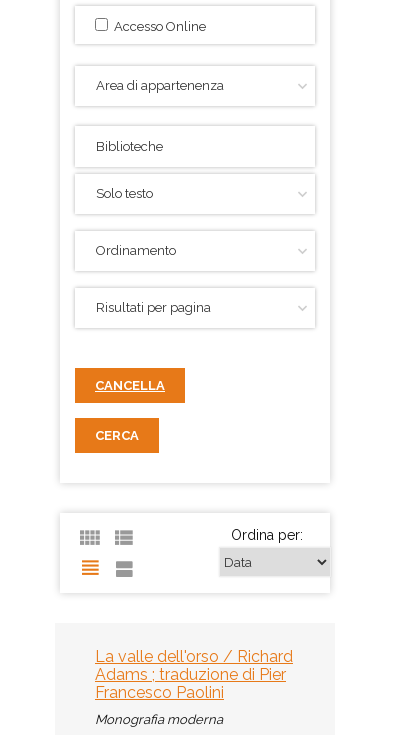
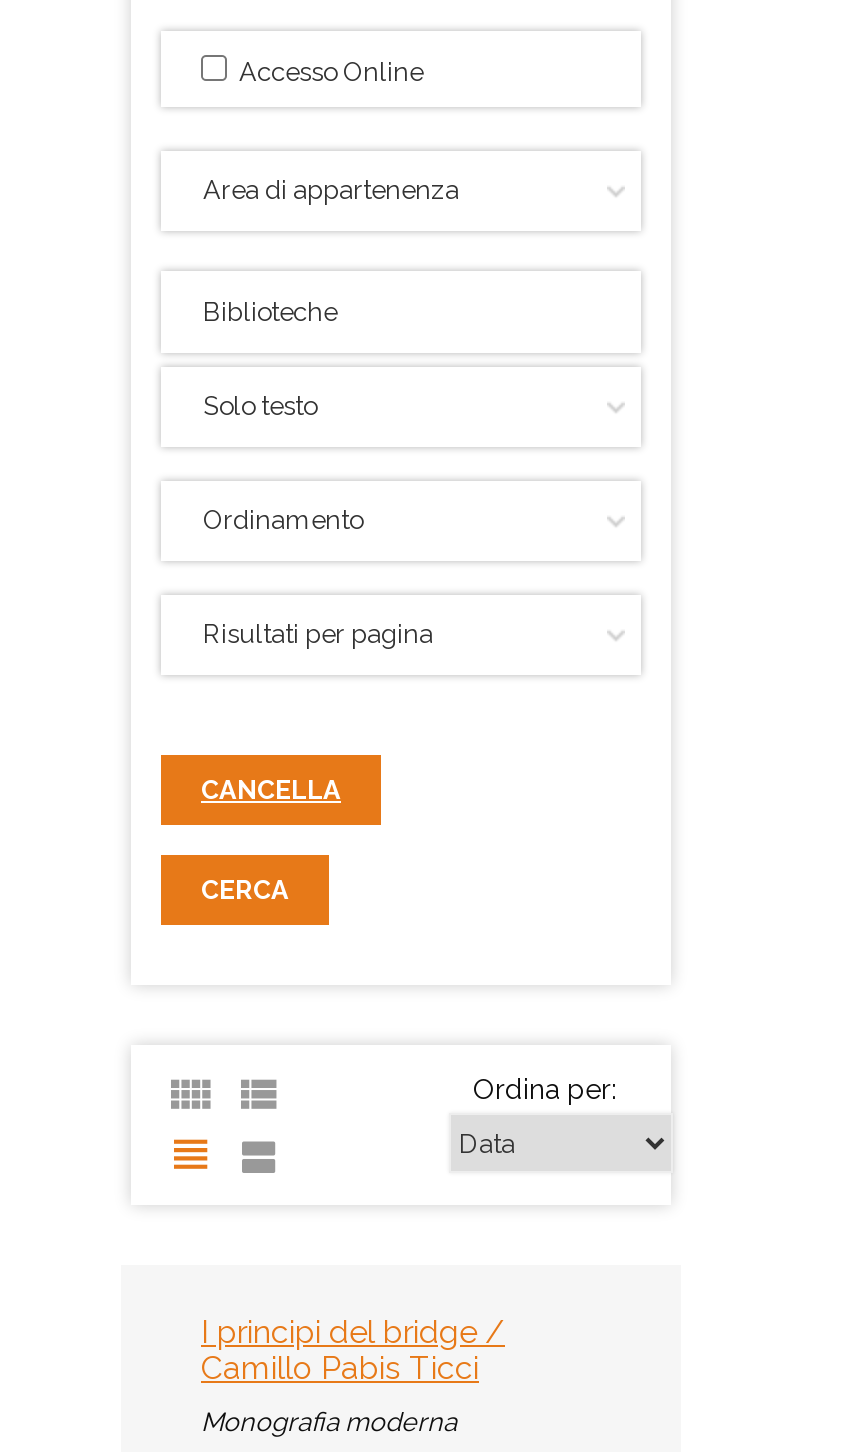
[95,647,293,702] La valle dell'orso / Richard | Adams ; traduzione di Pier | Francesco Paolini -> [201,1314,505,1388] I principi del bridge / | Camillo Pabis Ticci

